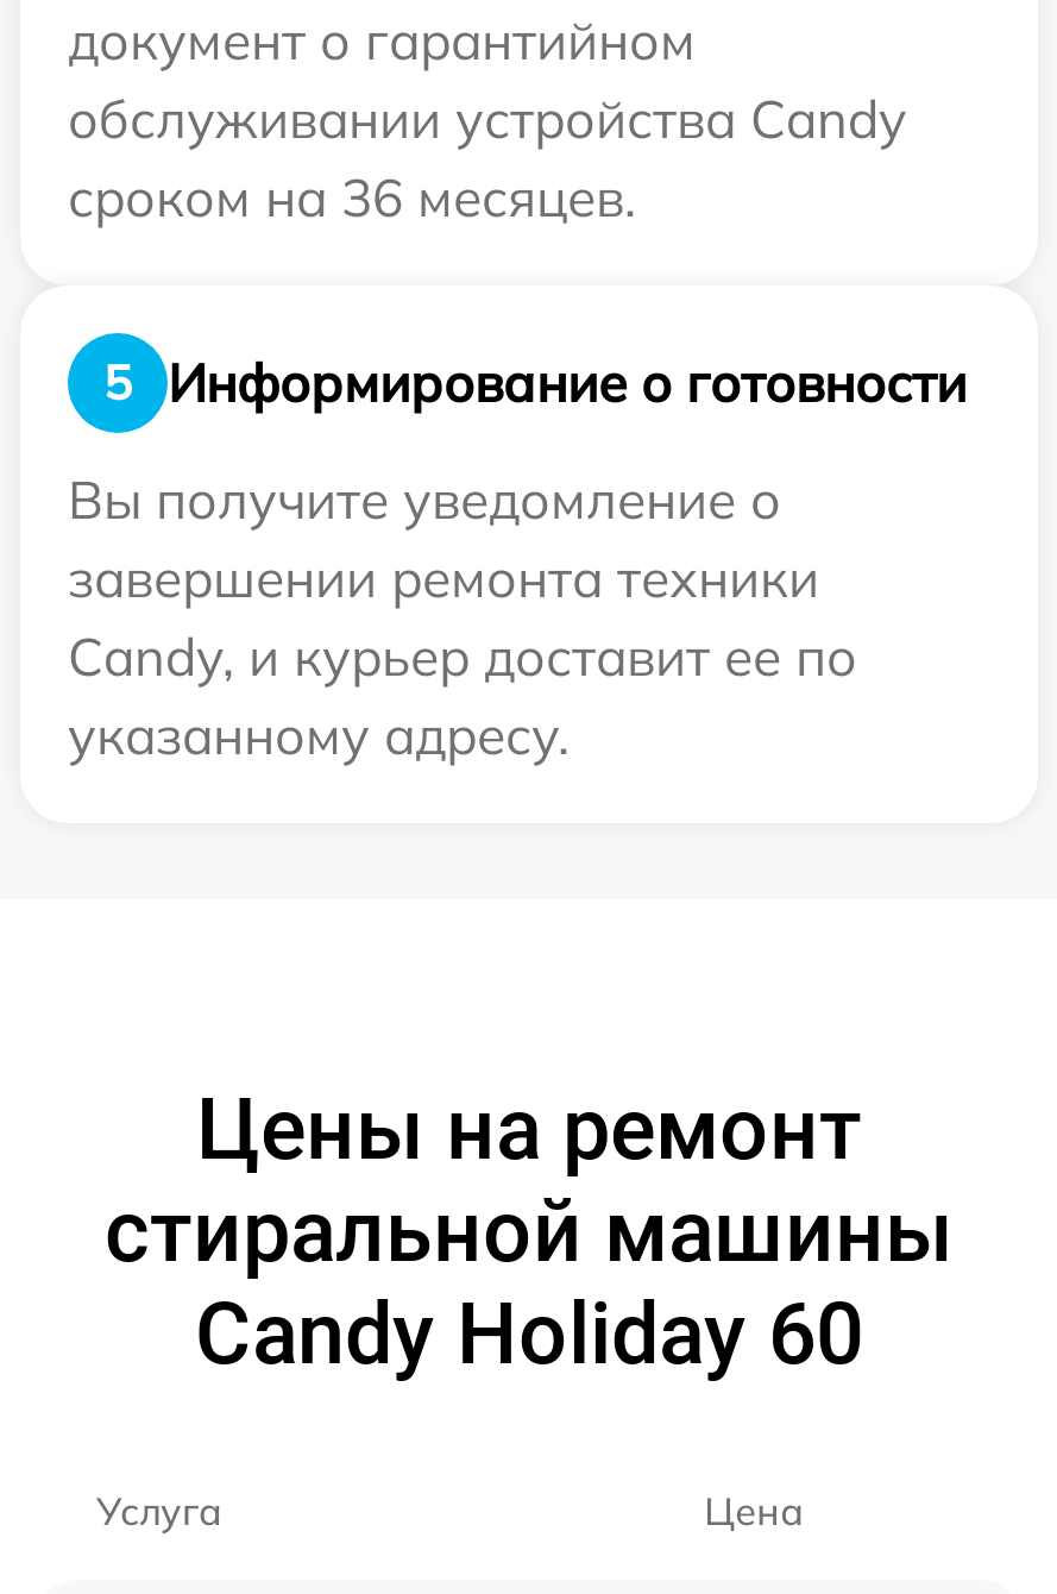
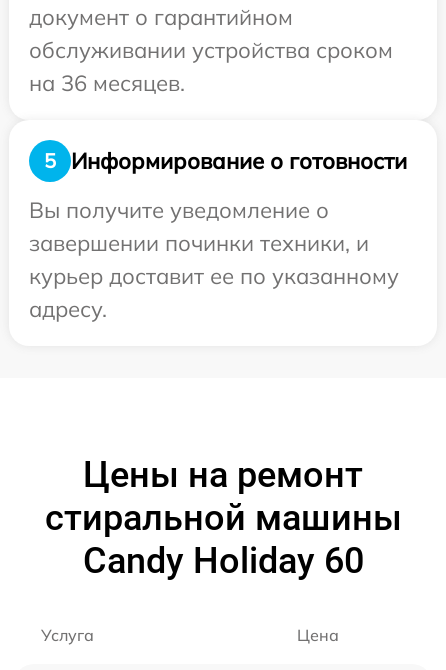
[68,86,907,231] обслуживании устройства Candy | сроком на 36 месяцев. -> [29,36,393,97] обслуживании устройства сроком | на 36 месяцев.
[68,545,857,768] завершении ремонта техники | Candy, и курьер доставит ее по | указанному адресу. -> [29,229,399,323] завершении починки техники, и | курьер доставит ее по указанному | адресу.

